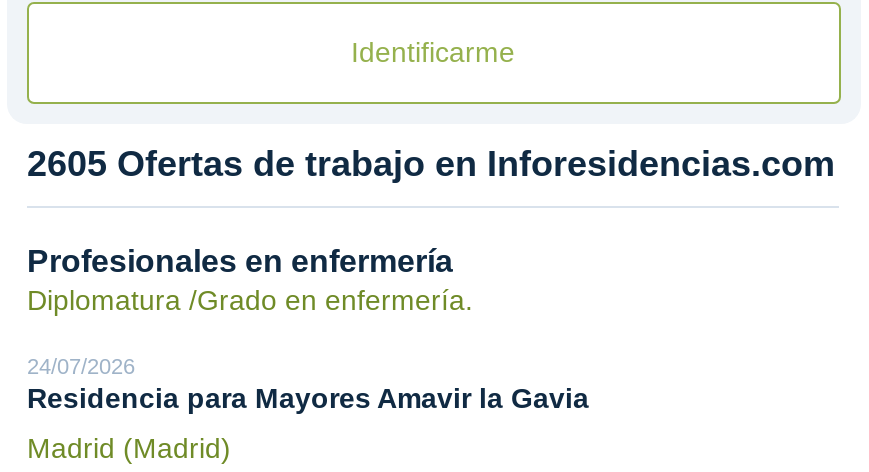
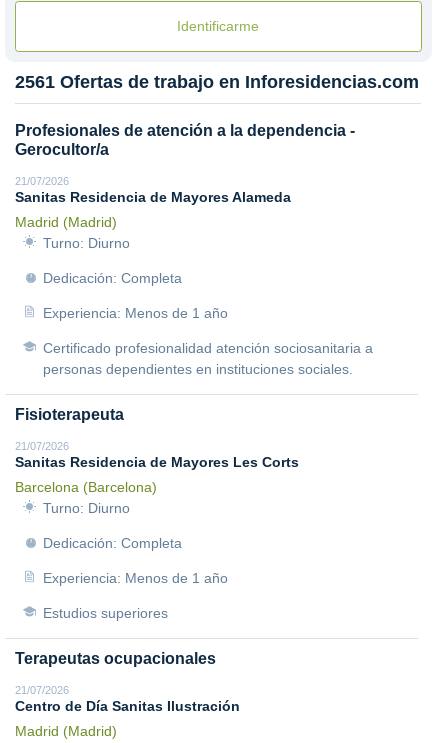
[27,144,835,414] 2605 Ofertas de trabajo en Inforesidencias.com | Profesionales en enfermería | Diplomatura /Grado en enfermería. | 24/07/2026 | Residencia para Mayores Amavir la Gavia -> [15,72,419,714] 2561 Ofertas de trabajo en Inforesidencias.com | Profesionales de atención a la dependencia - | Gerocultor/a | 21/07/2026 | Sanitas Residencia de Mayores Alameda | Madrid (Madrid) | Turno: Diurno | Dedicación: Completa | Experiencia: Menos de 1 año | Certificado profesionalidad atención sociosanitaria a | personas dependientes en instituciones sociales. | Fisioterapeuta | 21/07/2026 | Sanitas Residencia de Mayores Les Corts | Barcelona (Barcelona) | Turno: Diurno | Dedicación: Completa | Experiencia: Menos de 1 año | Estudios superiores | Terapeutas ocupacionales | 21/07/2026 | Centro de Día Sanitas Ilustración

